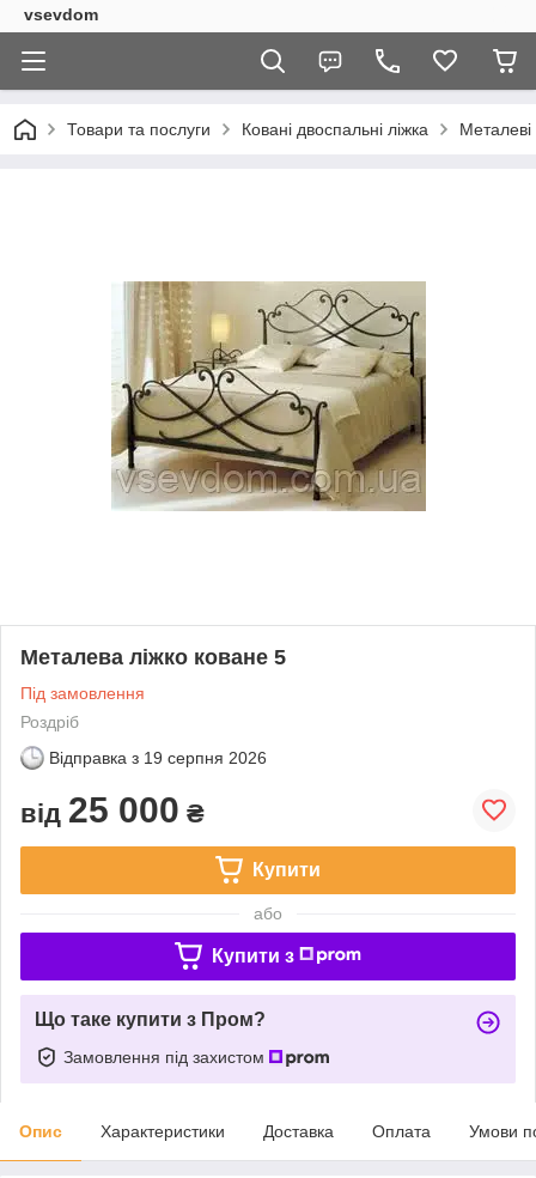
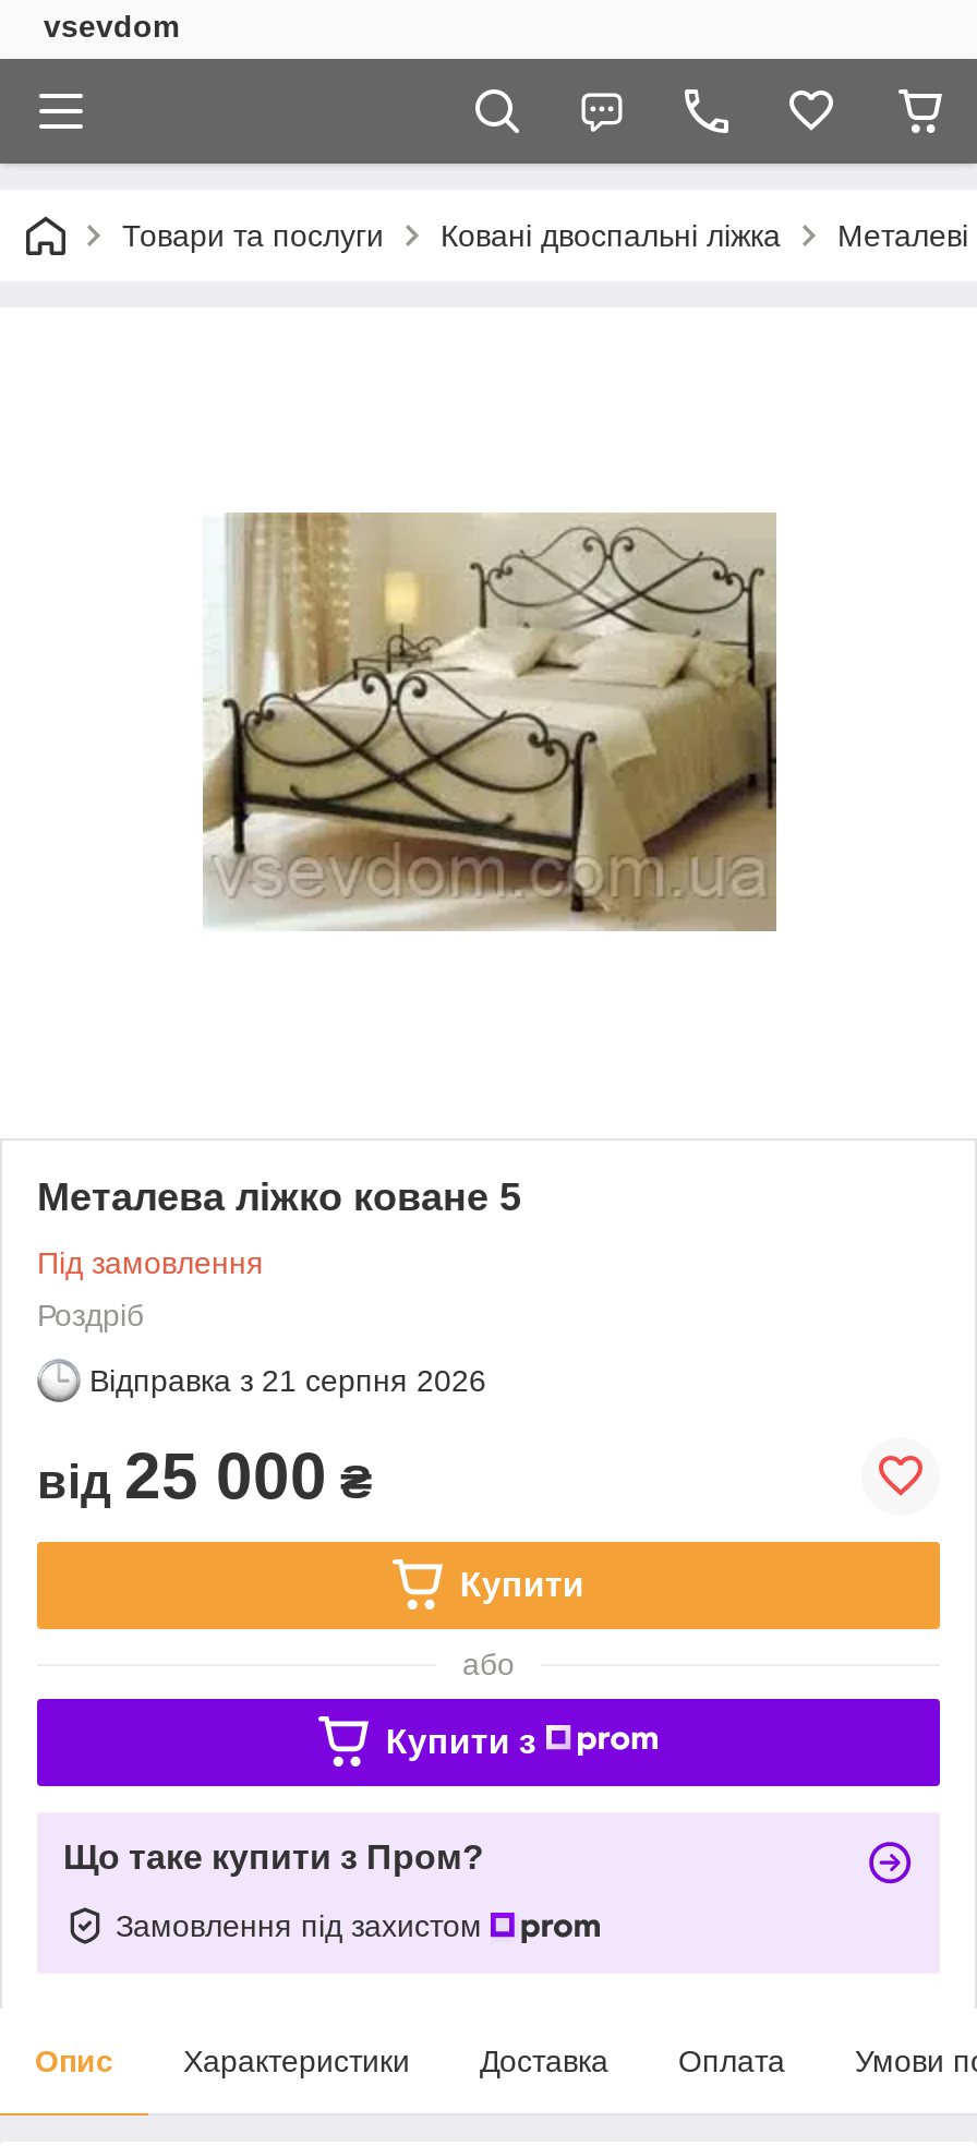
[49,748,267,767] Відправка з 19 серпня 2026 -> [89,1363,486,1398] Відправка з 21 серпня 2026

